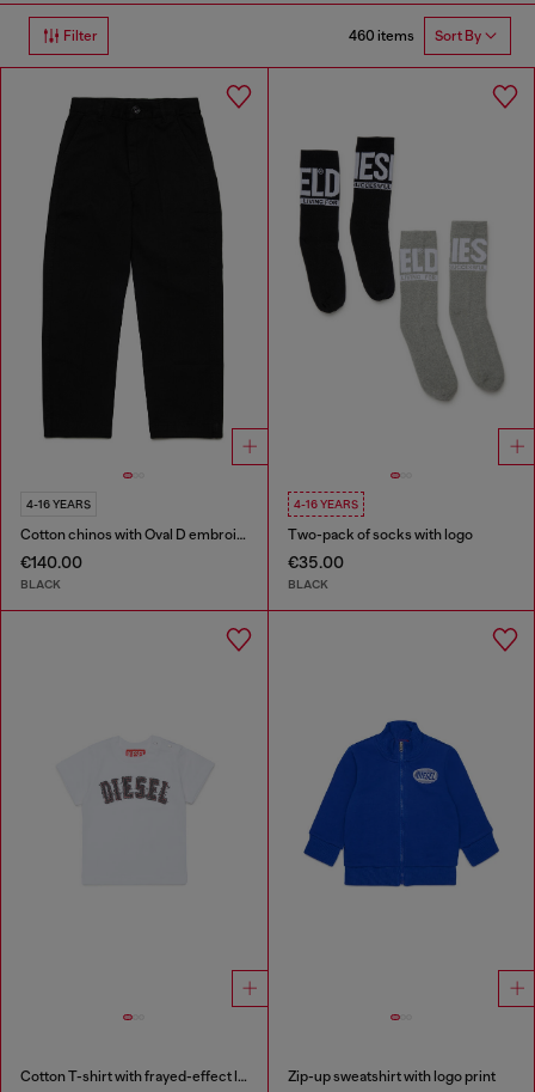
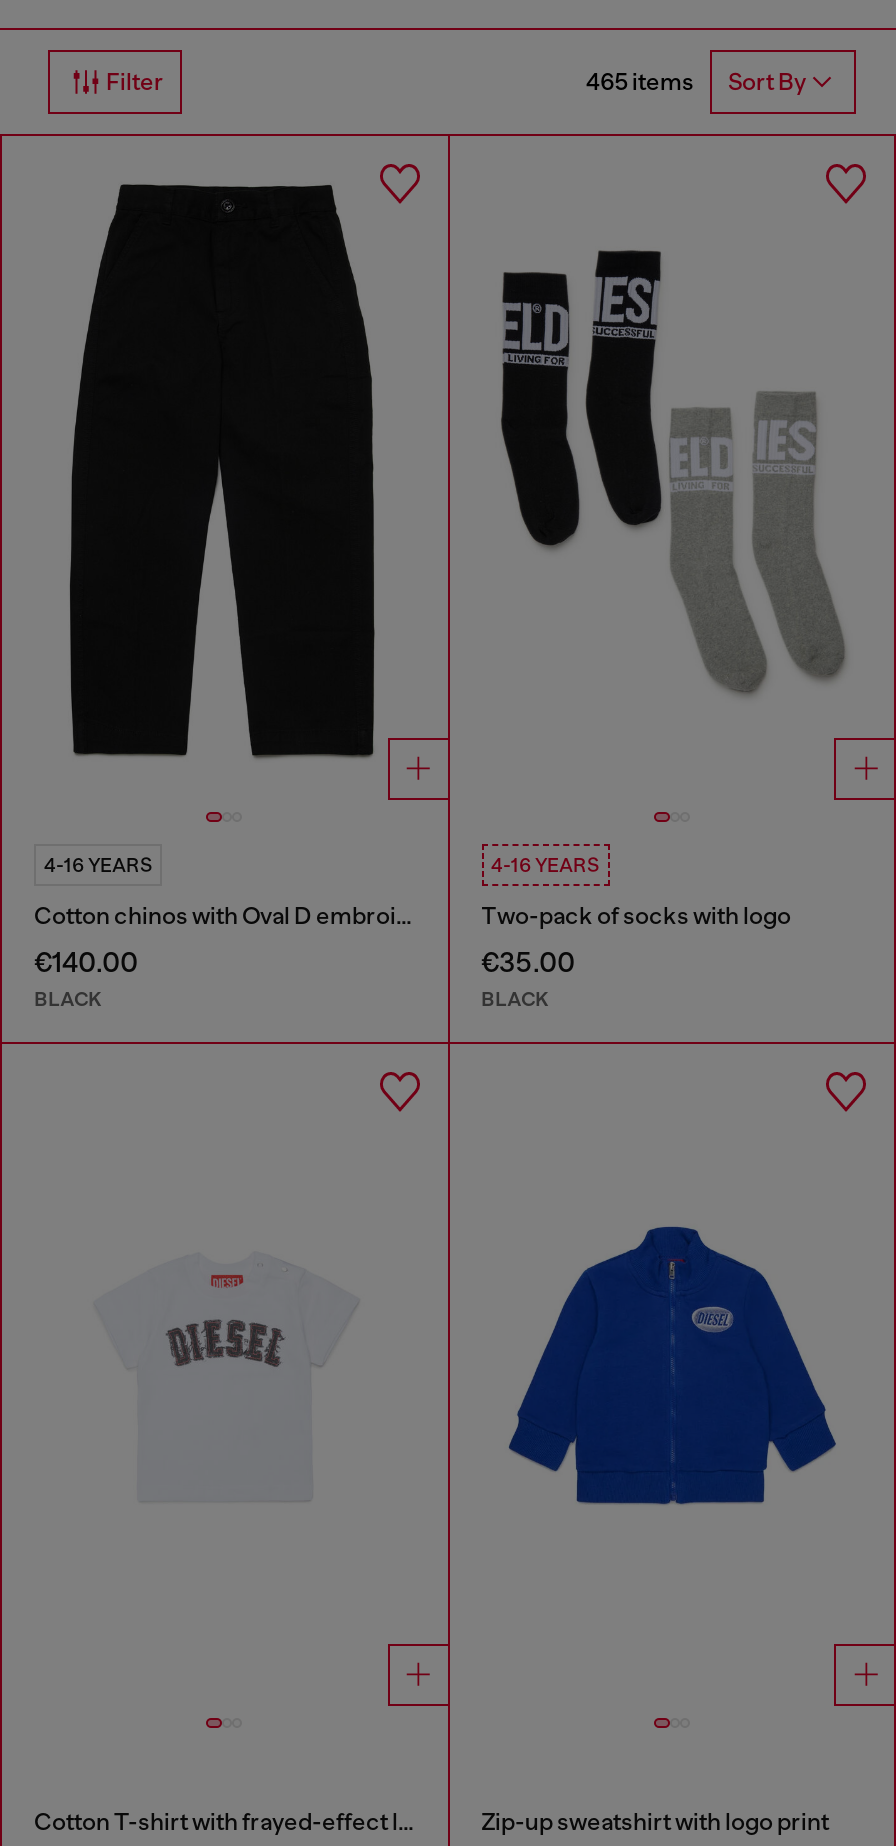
[349,27,481,45] 460 items Sort By -> [586,68,806,97] 465 items Sort By

